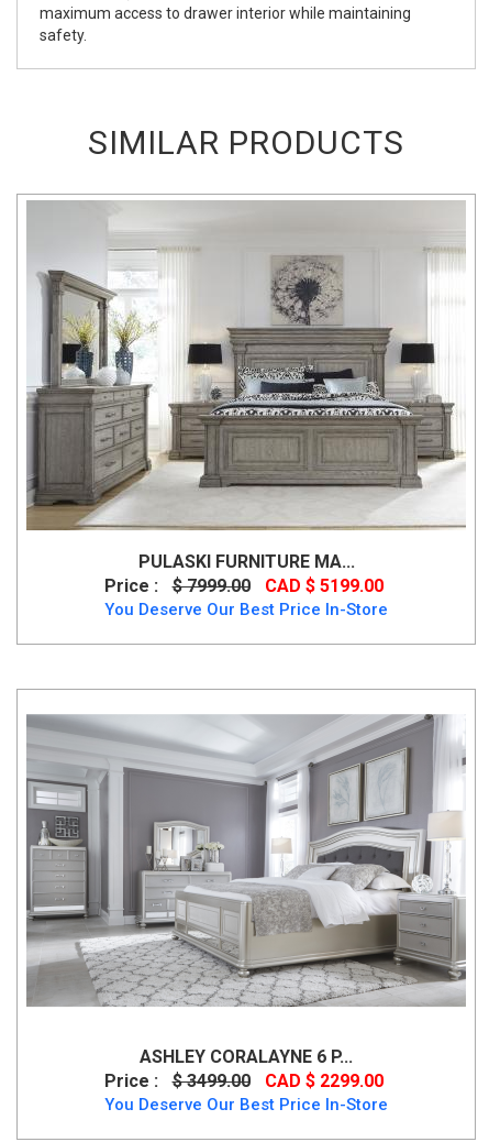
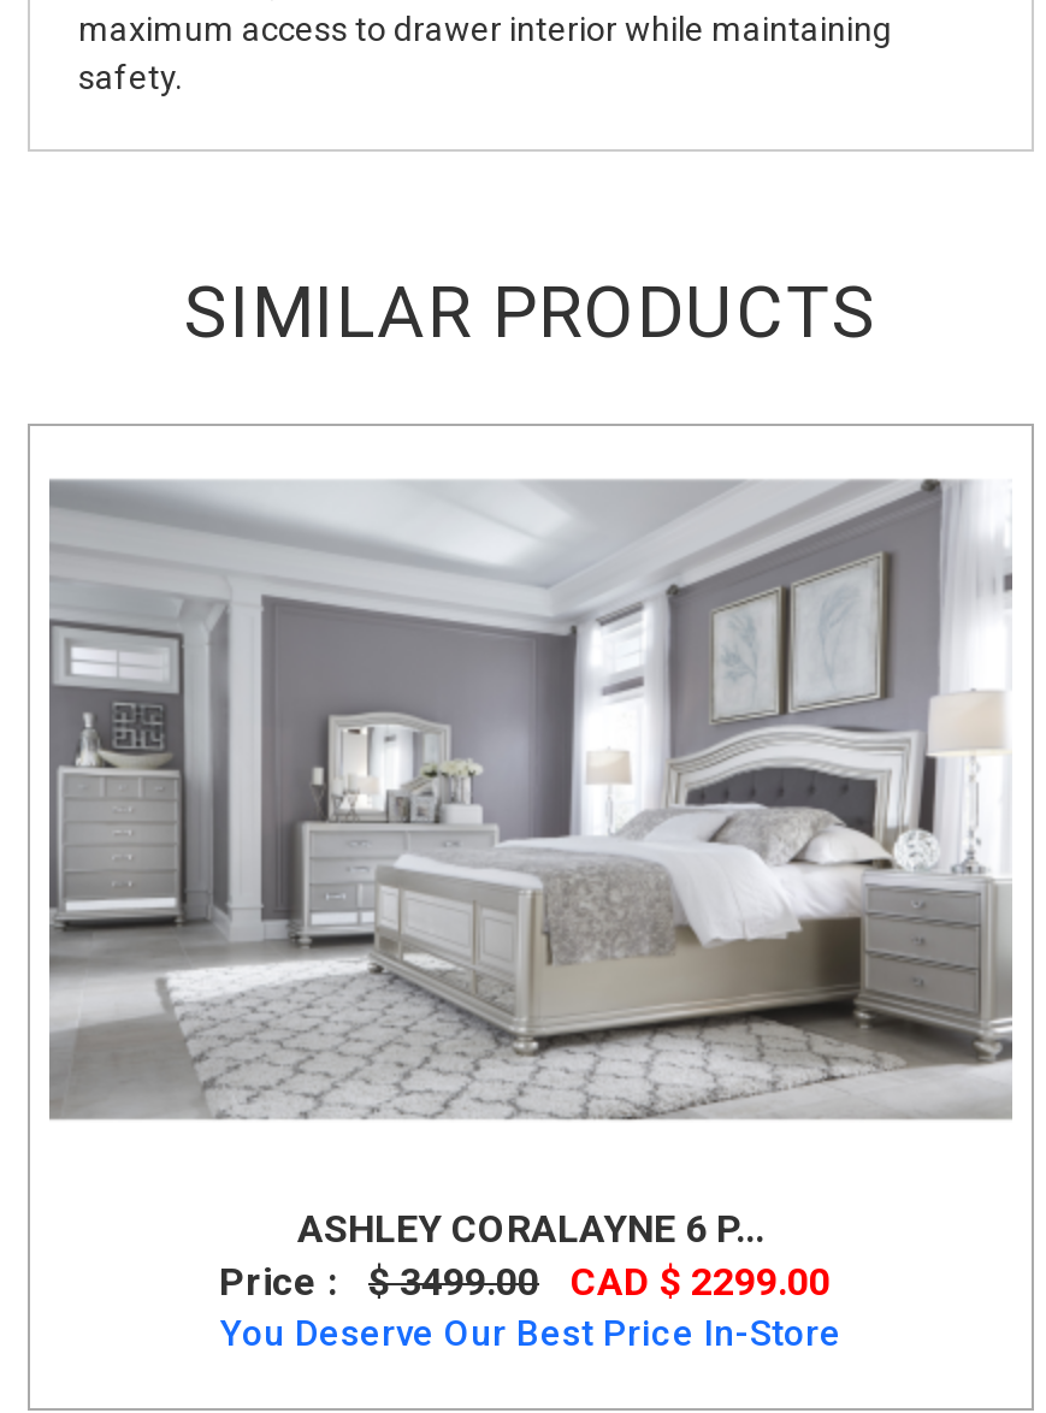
[25,200,467,619] [image] | PULASKI FURNITURE MA... | Price : | $ 7999.00 | CAD $ 5199.00 | You Deserve Our Best Price In-Store -> none

